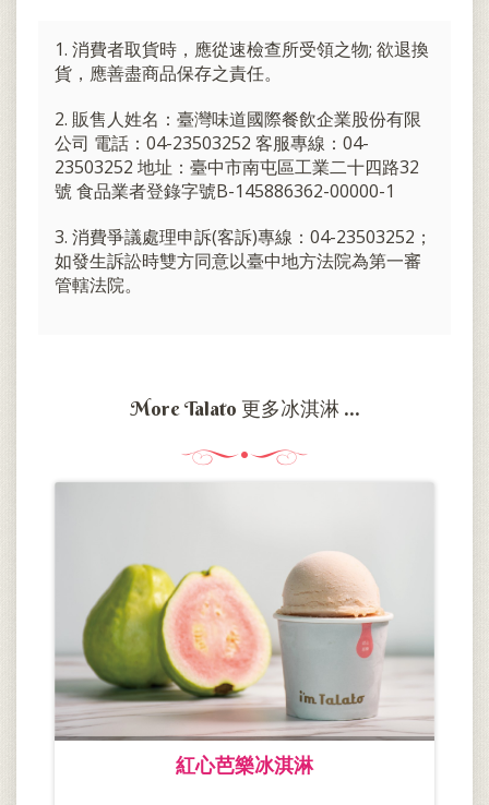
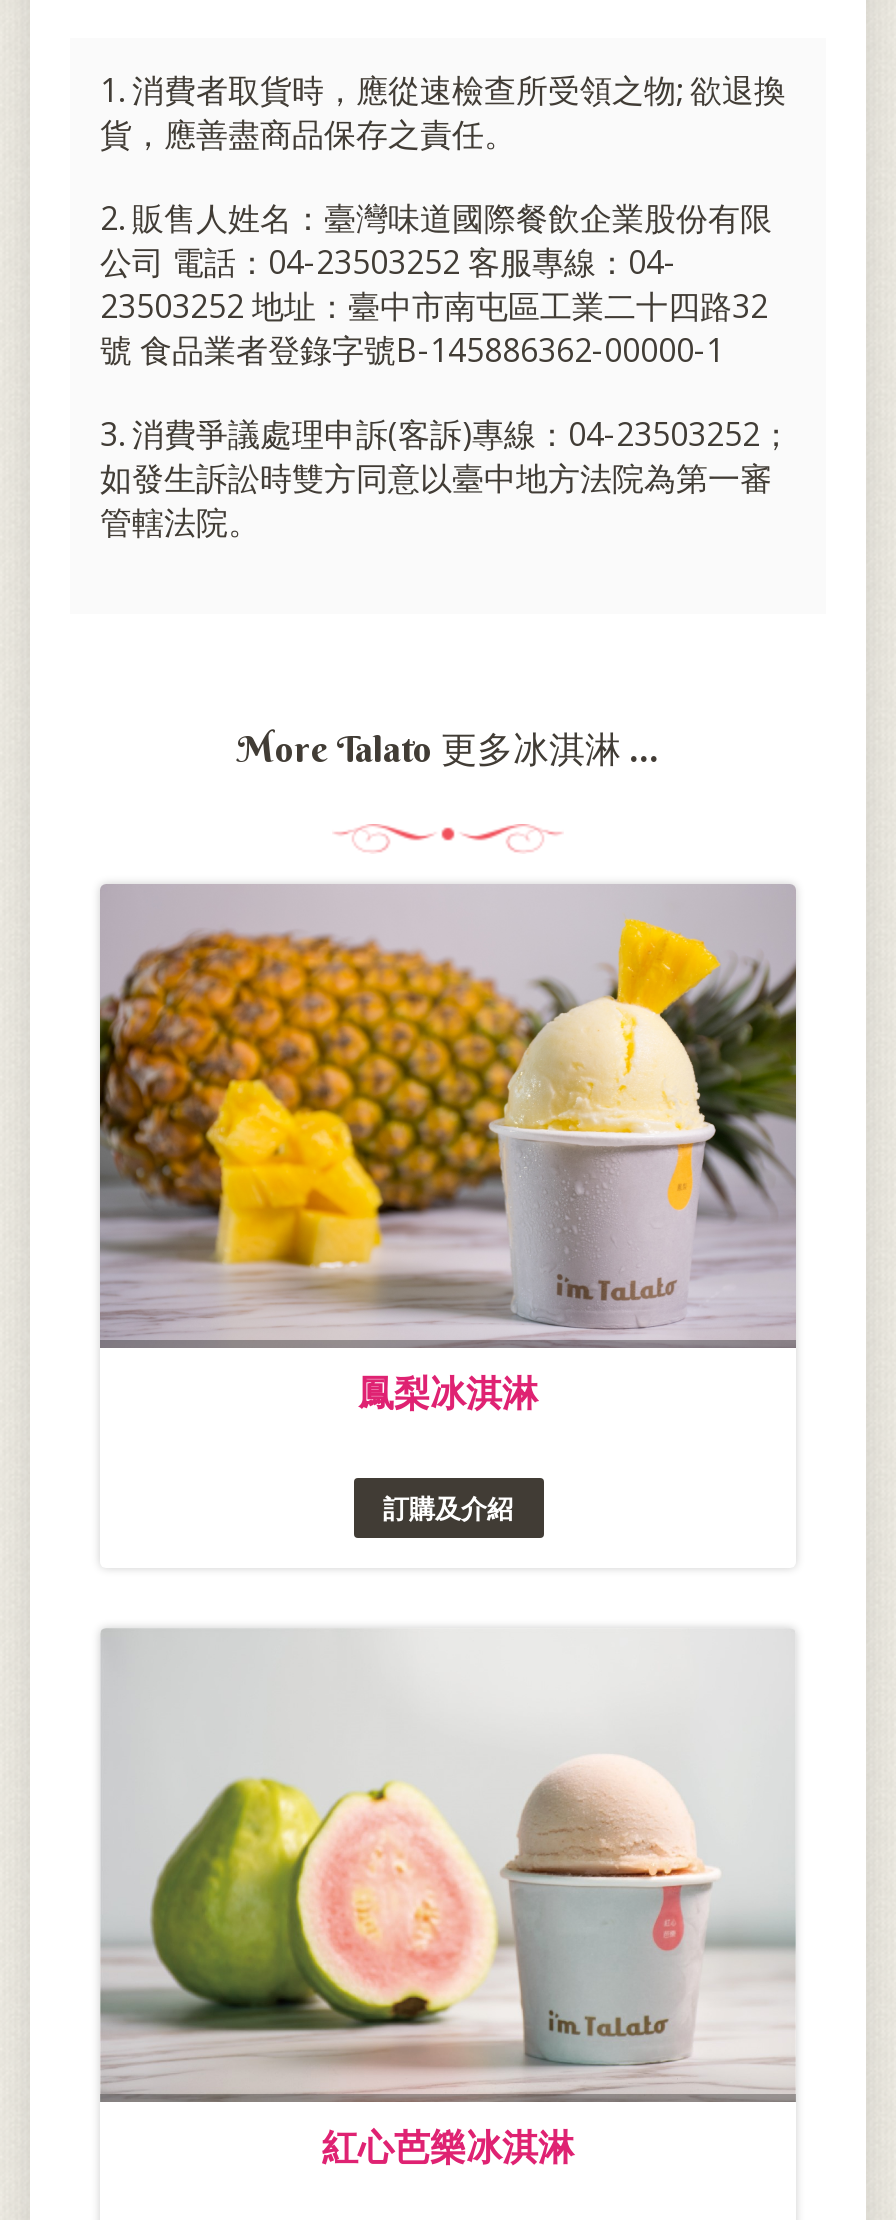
none -> [98,884,798,1527] [image] | 鳳梨冰淇淋 | 訂購及介紹

